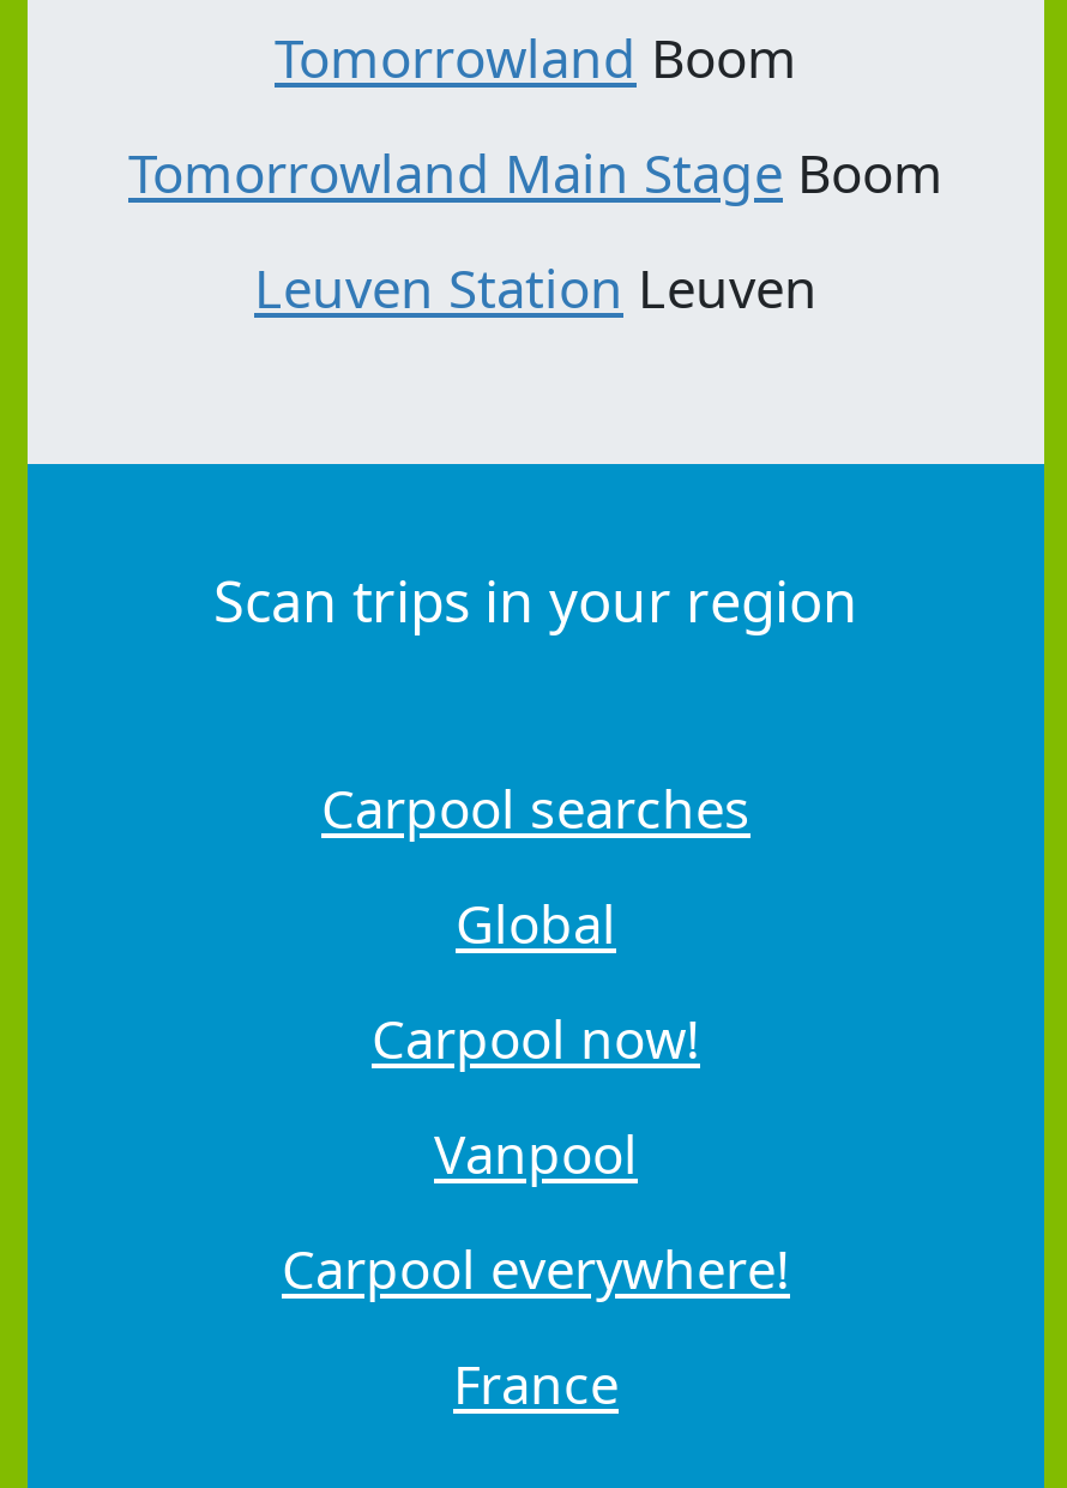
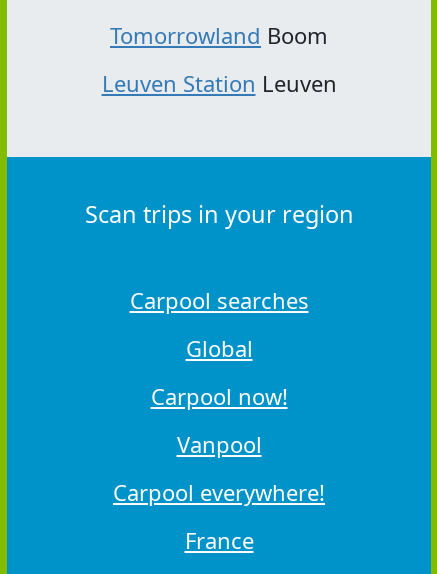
[128,135,944,207] Tomorrowland Main Stage Boom -> none

